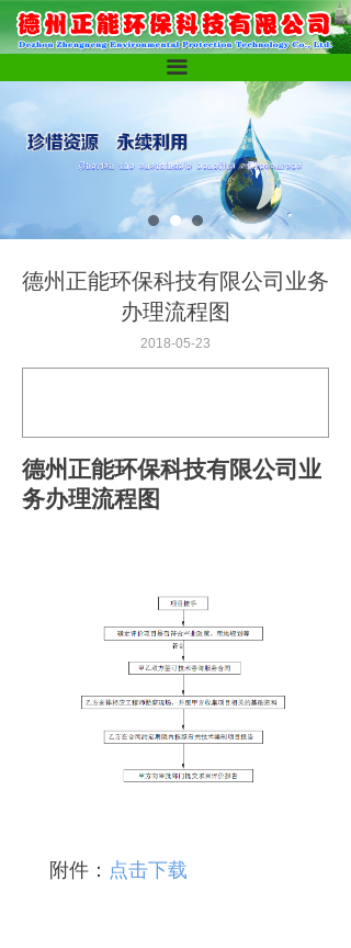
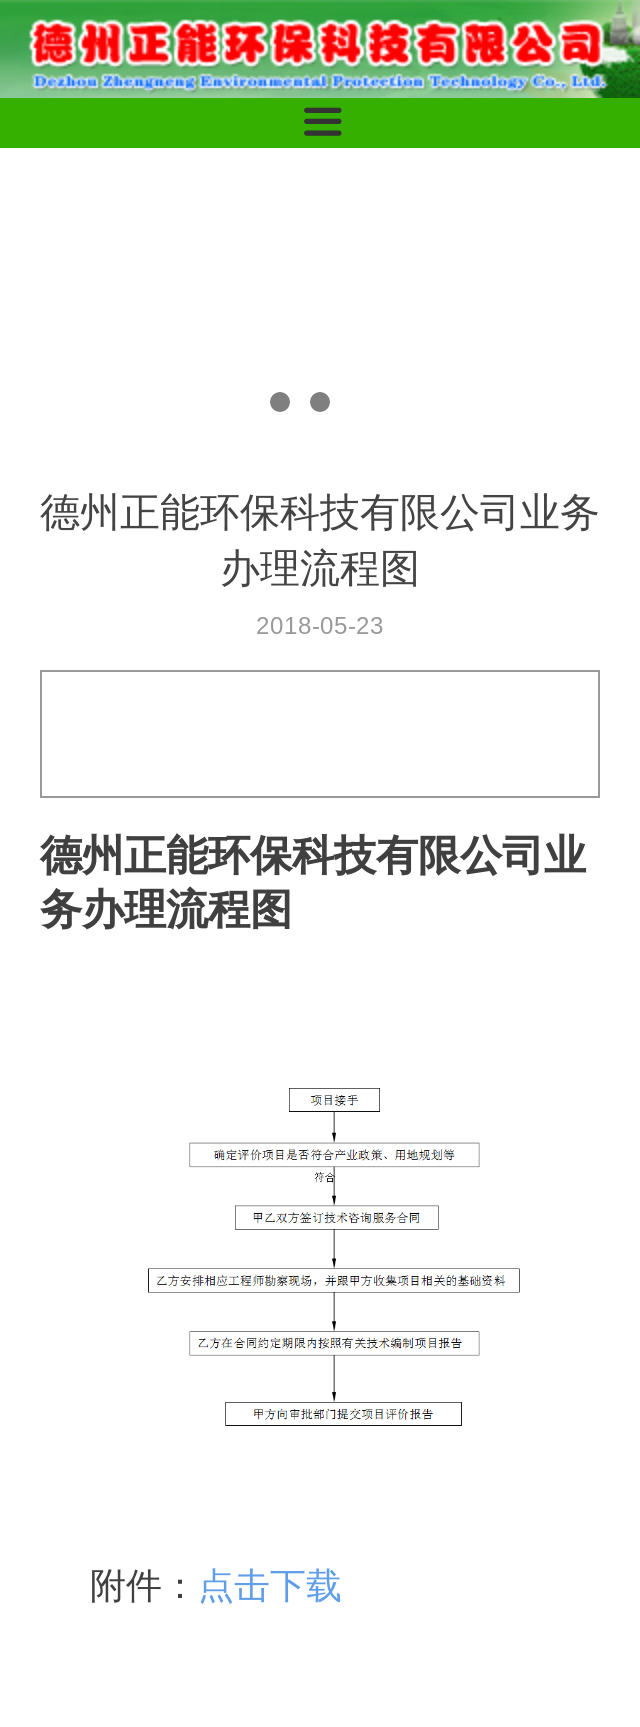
[3,81,348,240] [image] -> none

